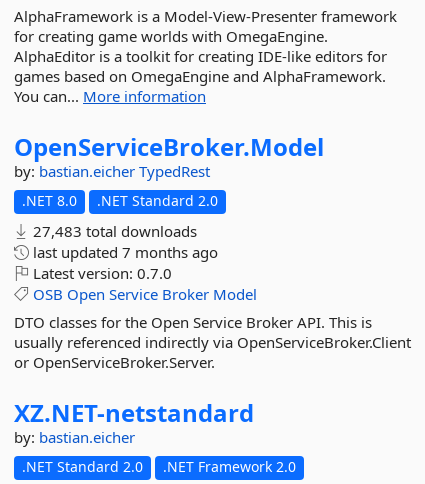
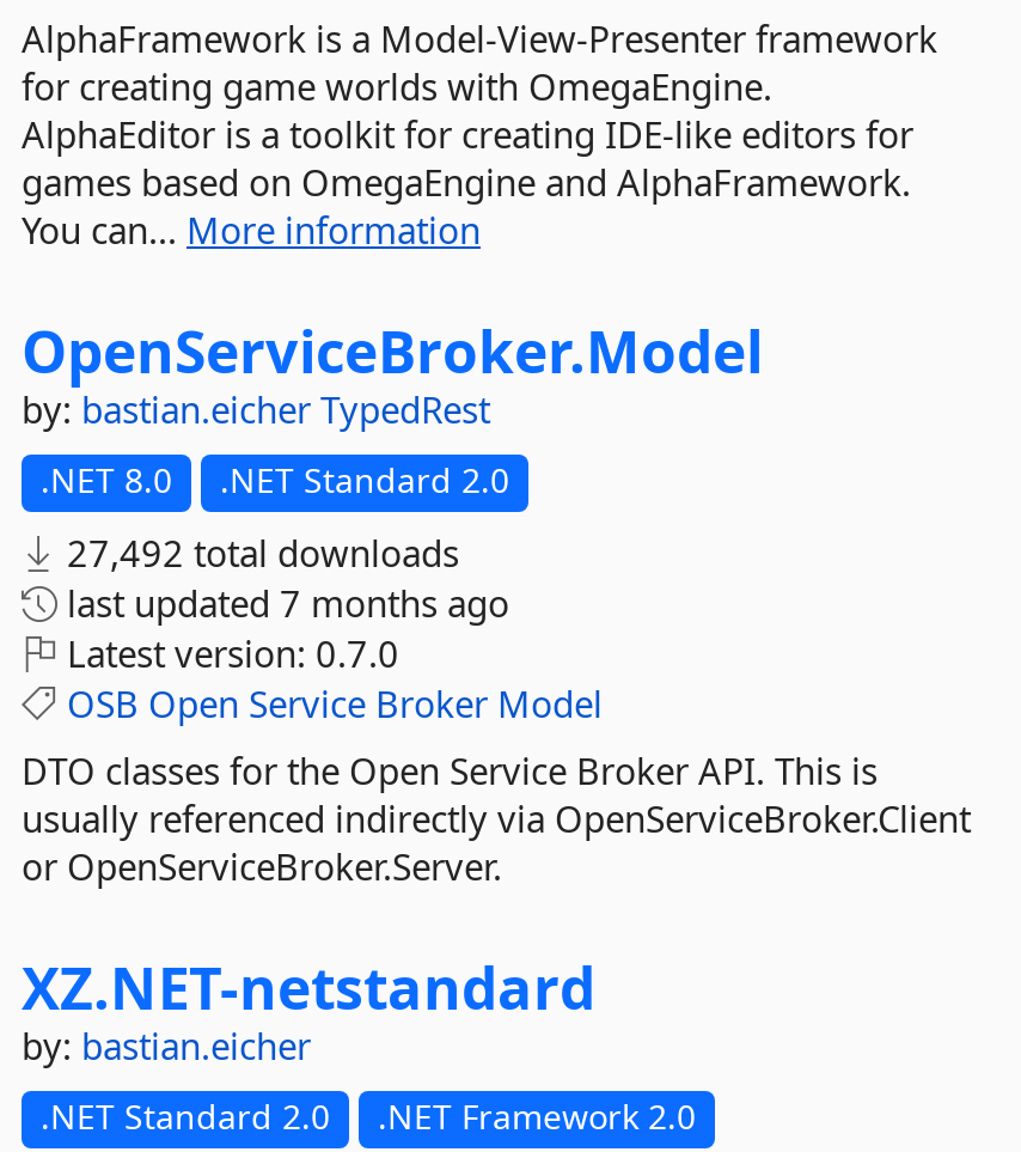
[29,221,197,241] 27,483 total downloads -> [57,529,459,577] 27,492 total downloads

